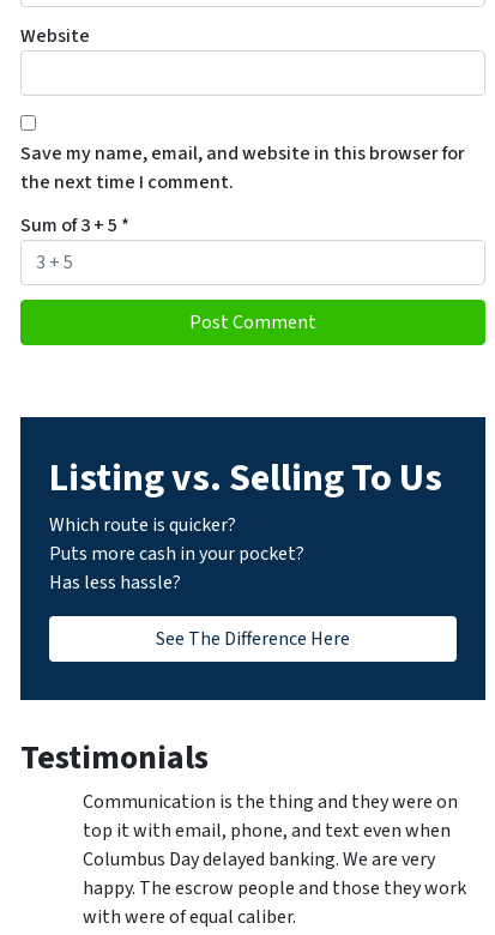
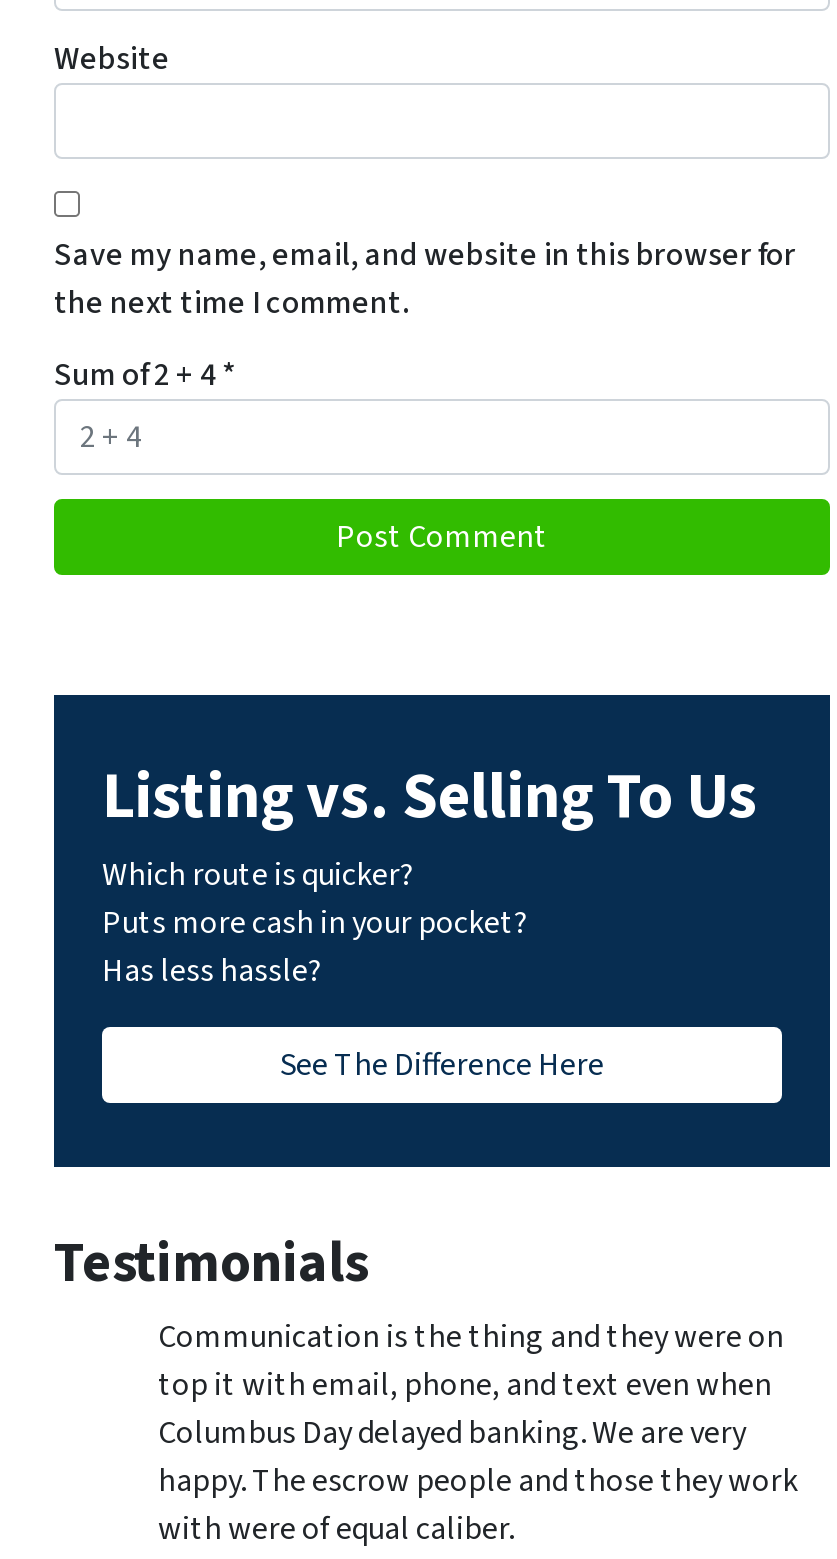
[20,213,129,239] Sum of 3 + 5 * -> [54,354,236,398] Sum of 2 + 4 *

